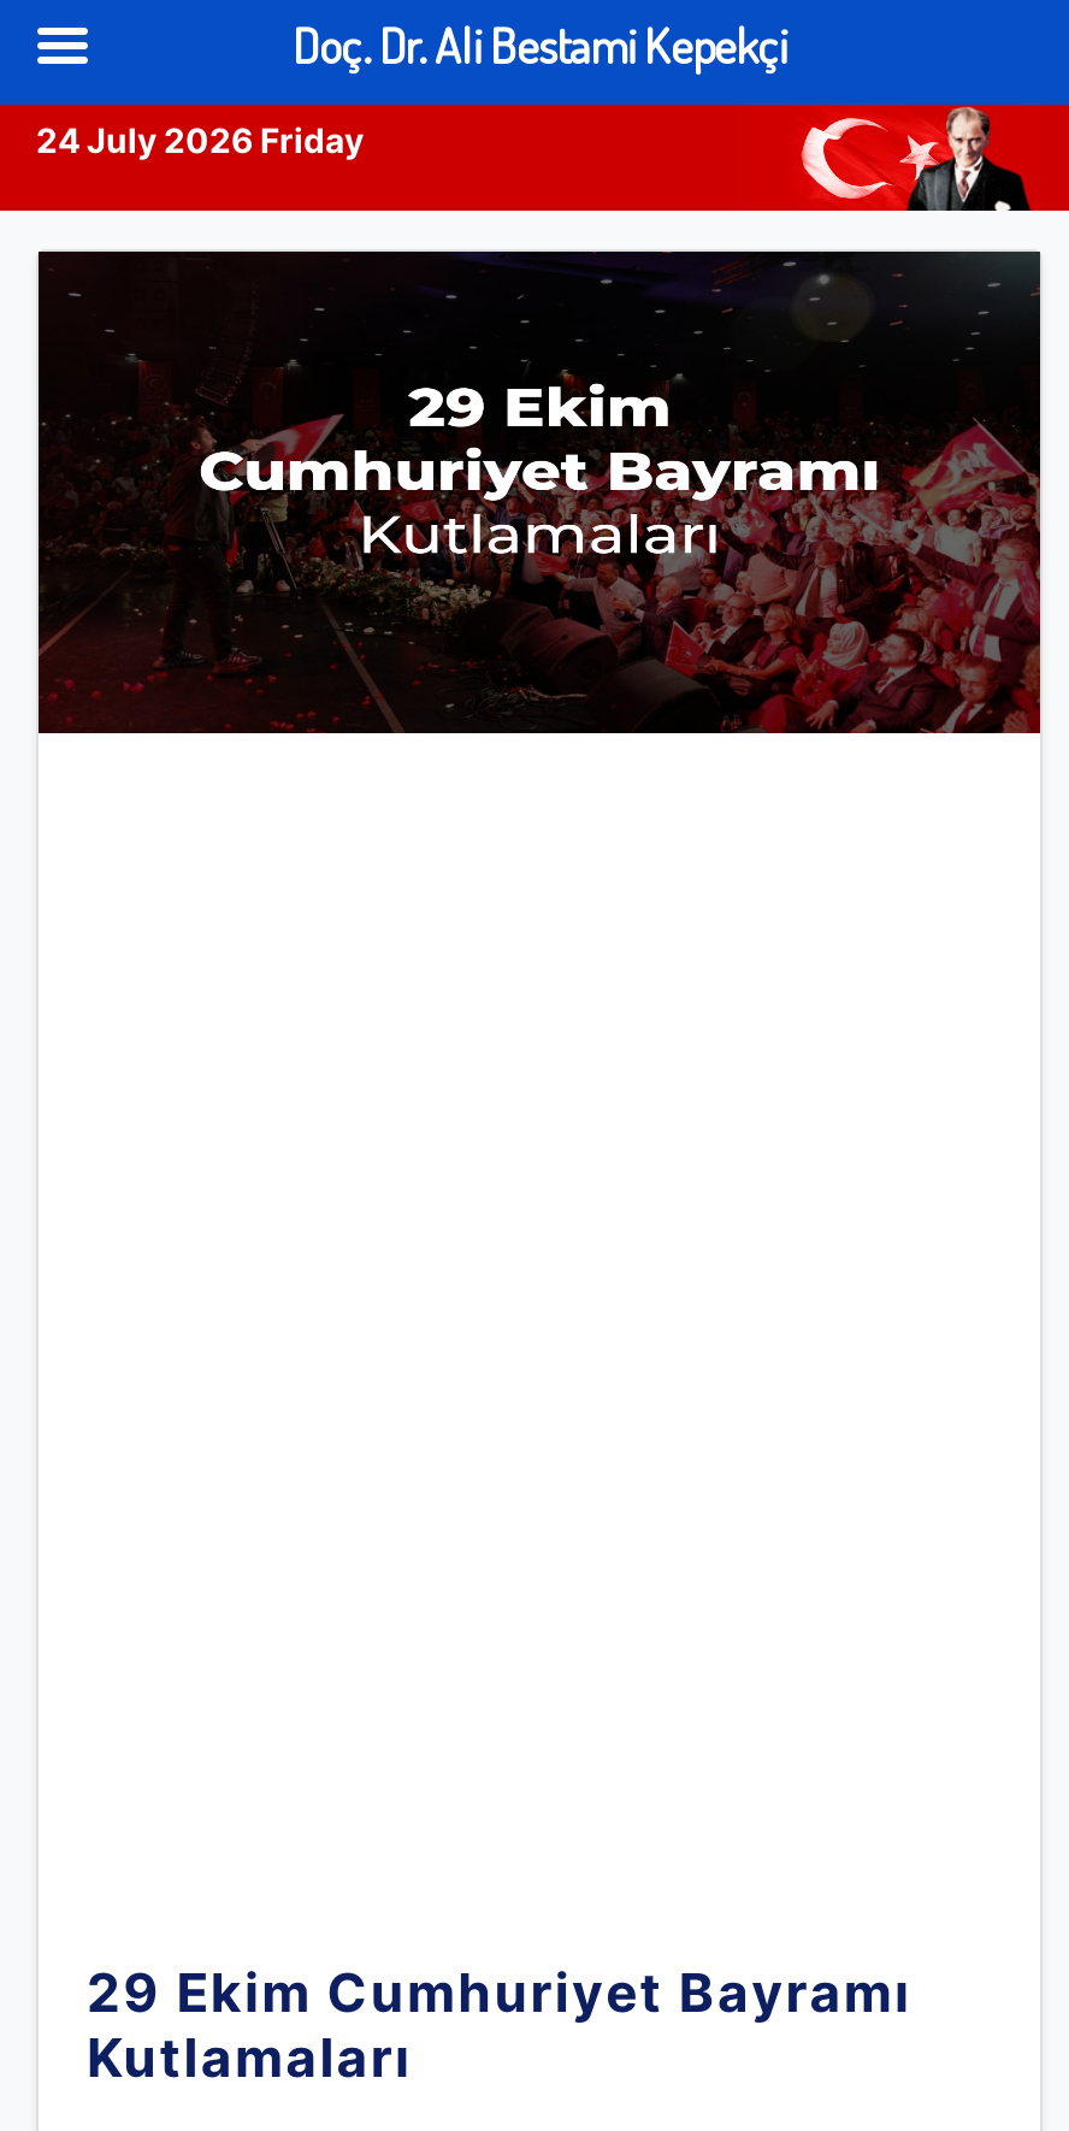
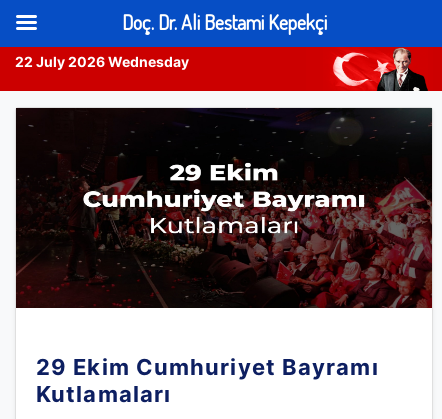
[36,120,364,161] 24 July 2026 Friday -> [15,53,189,70] 22 July 2026 Wednesday

